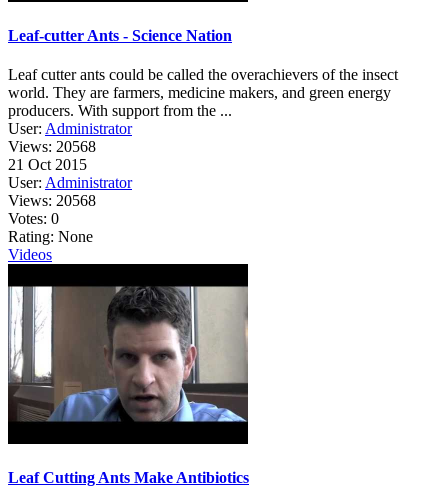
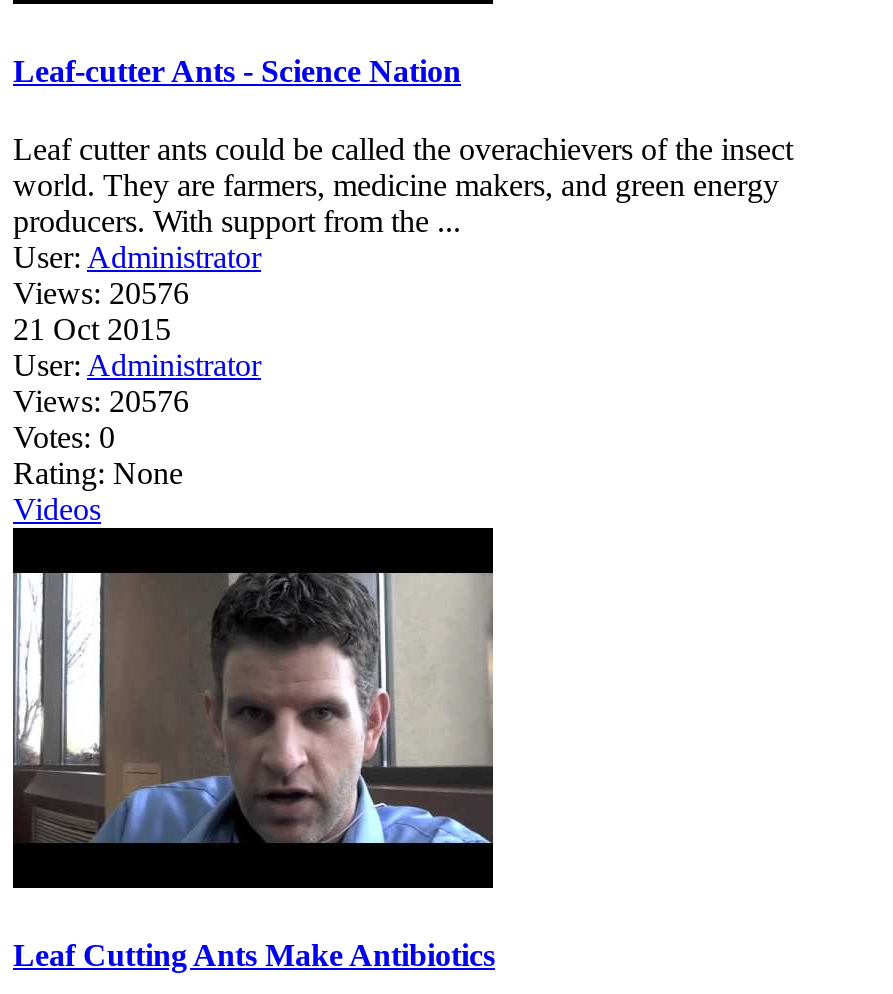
[8,138,96,155] Views: 20568 -> [13,276,189,310] Views: 20576
[8,192,96,209] Views: 20568 -> [13,384,189,418] Views: 20576

